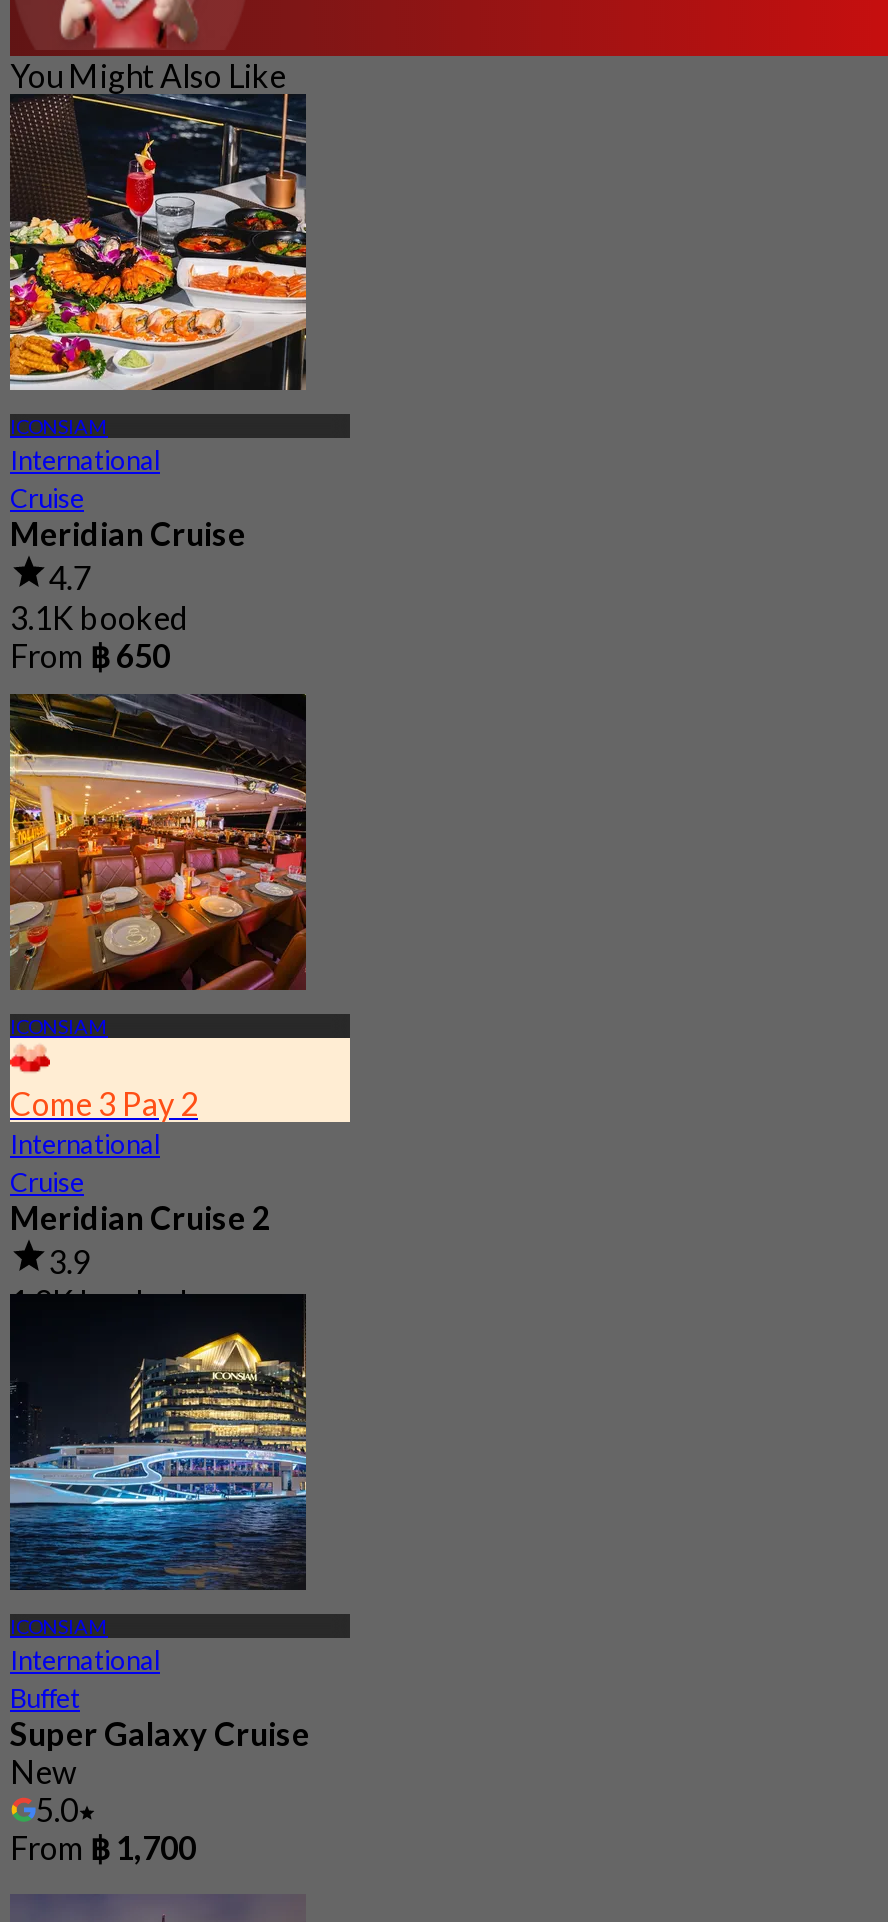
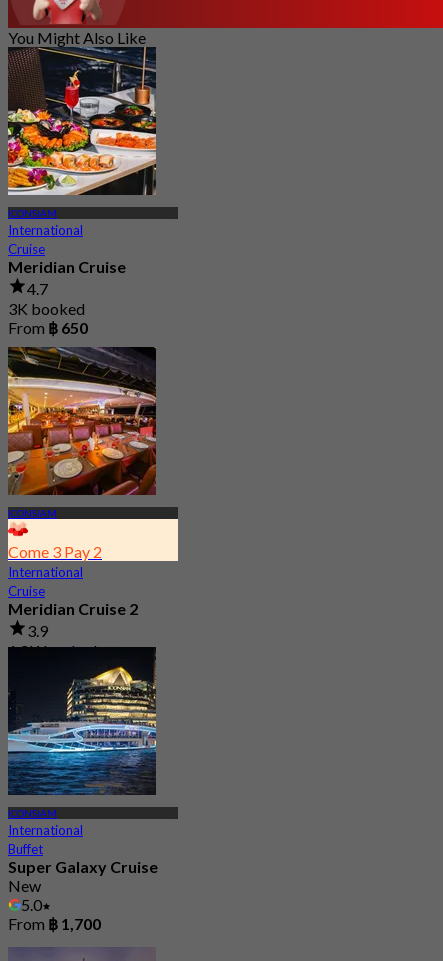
[10,597,188,635] 3.1K booked -> [8,299,85,318] 3K booked

